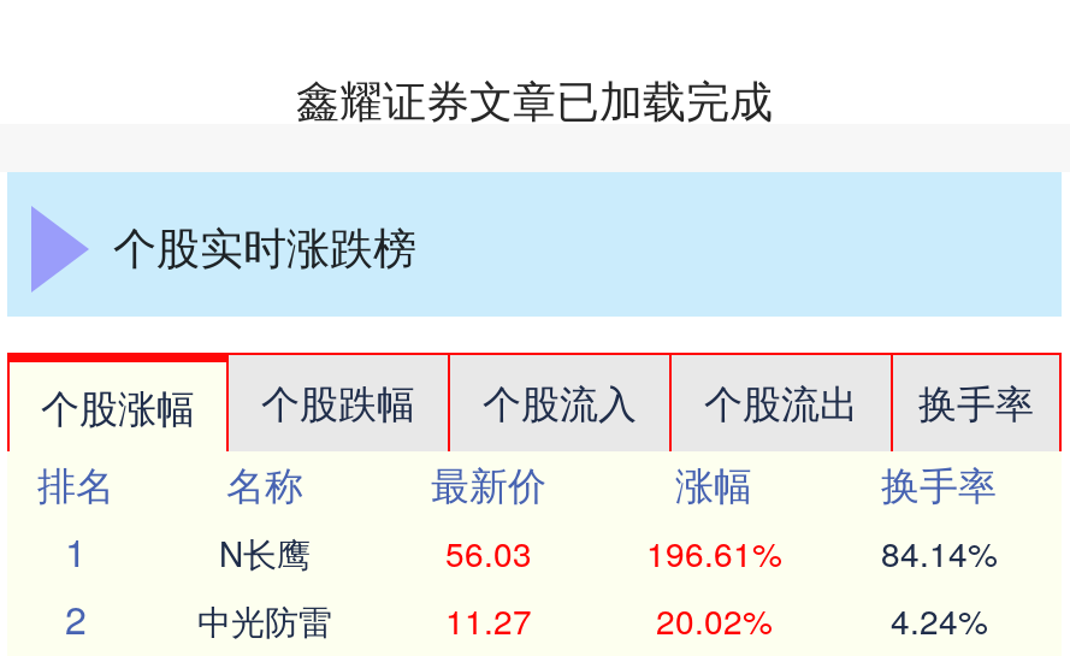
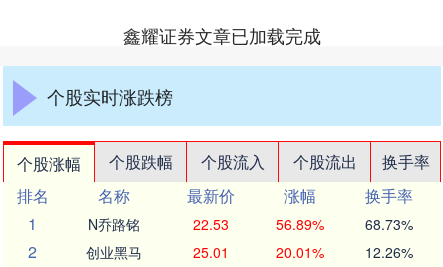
[219,529,997,578] N长鹰 | 56.03 | 196.61% | 84.14% -> [88,214,412,234] N乔路铭 | 22.53 | 56.89% | 68.73%
[197,597,987,645] 中光防雷 | 11.27 | 20.02% | 4.24% -> [86,242,412,262] 创业黑马 | 25.01 | 20.01% | 12.26%

